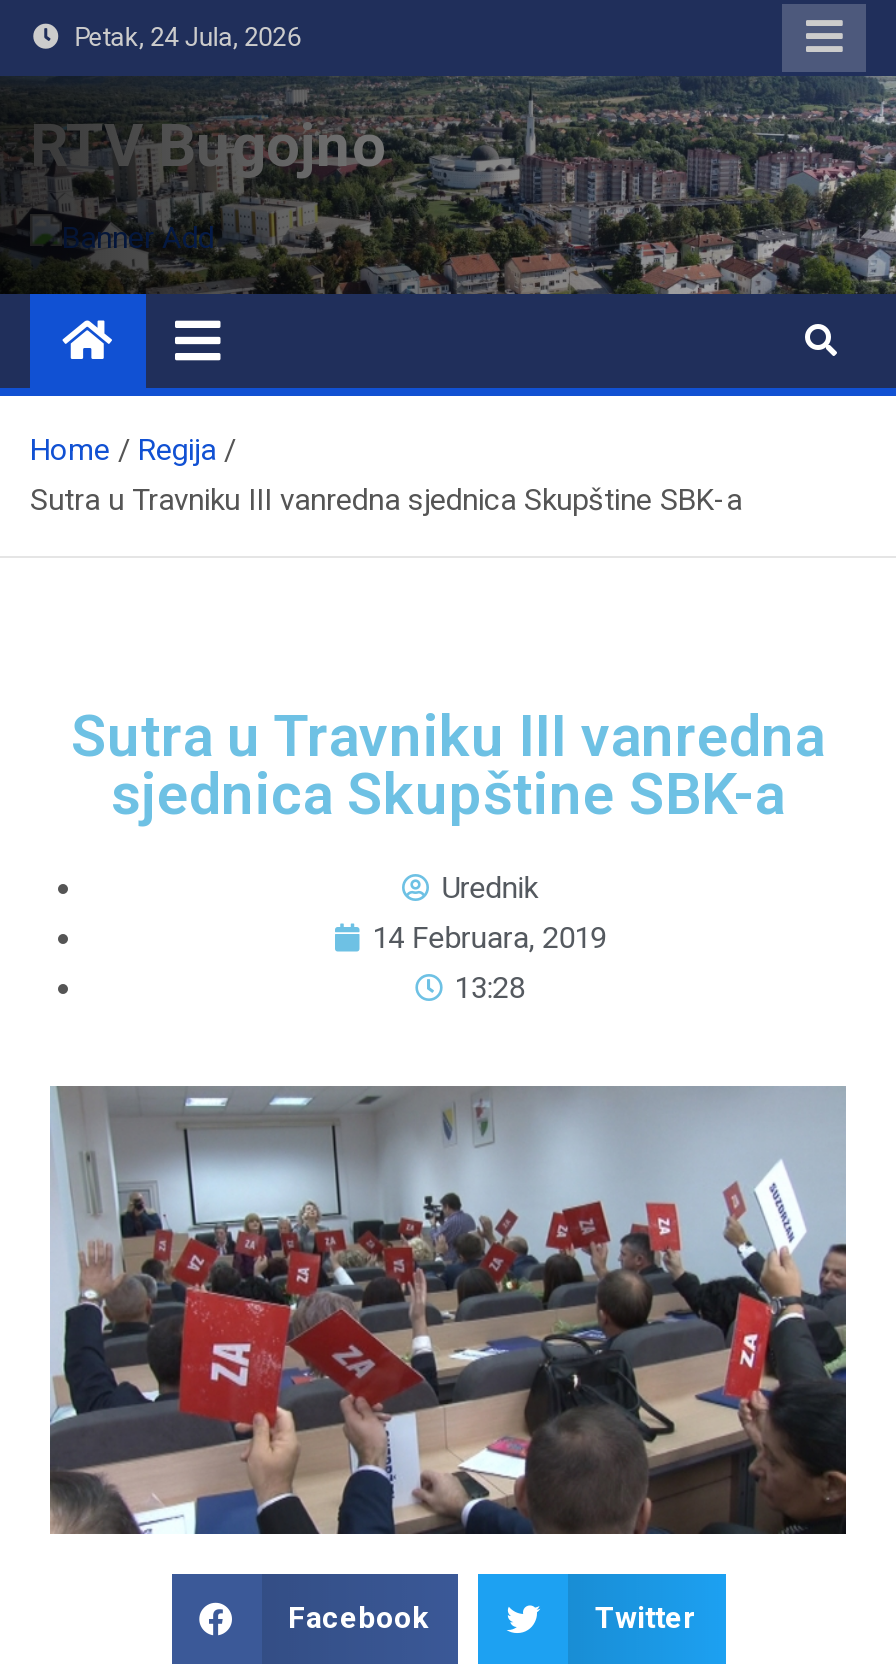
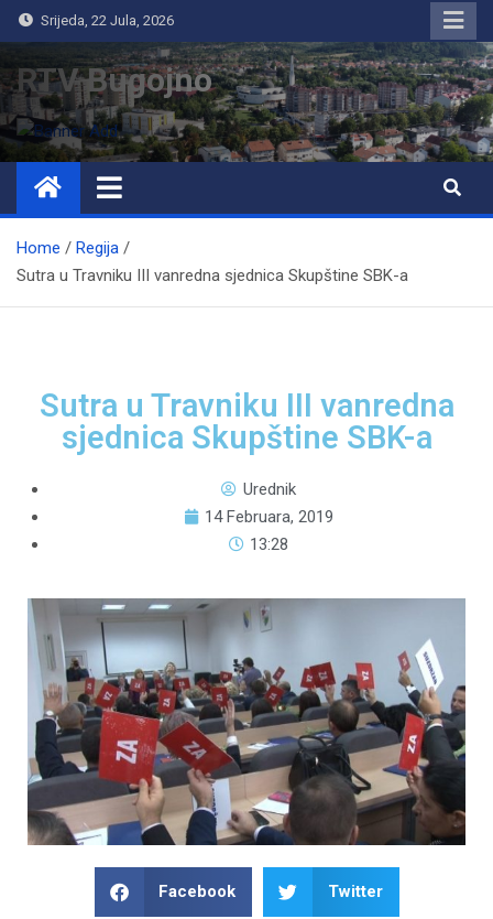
[62,22,300,52] Petak, 24 Jula, 2026 -> [34,12,174,29] Srijeda, 22 Jula, 2026

